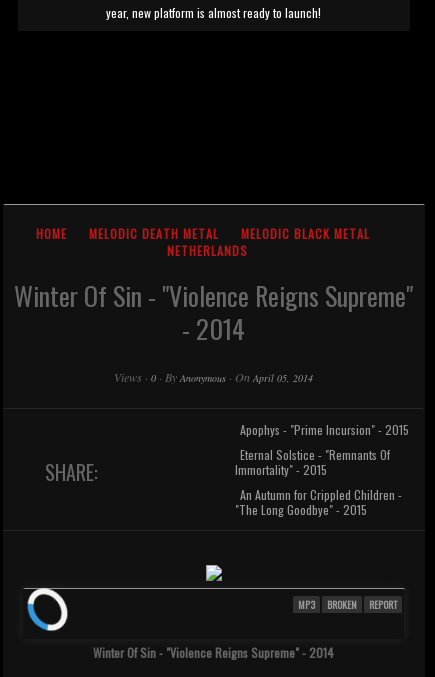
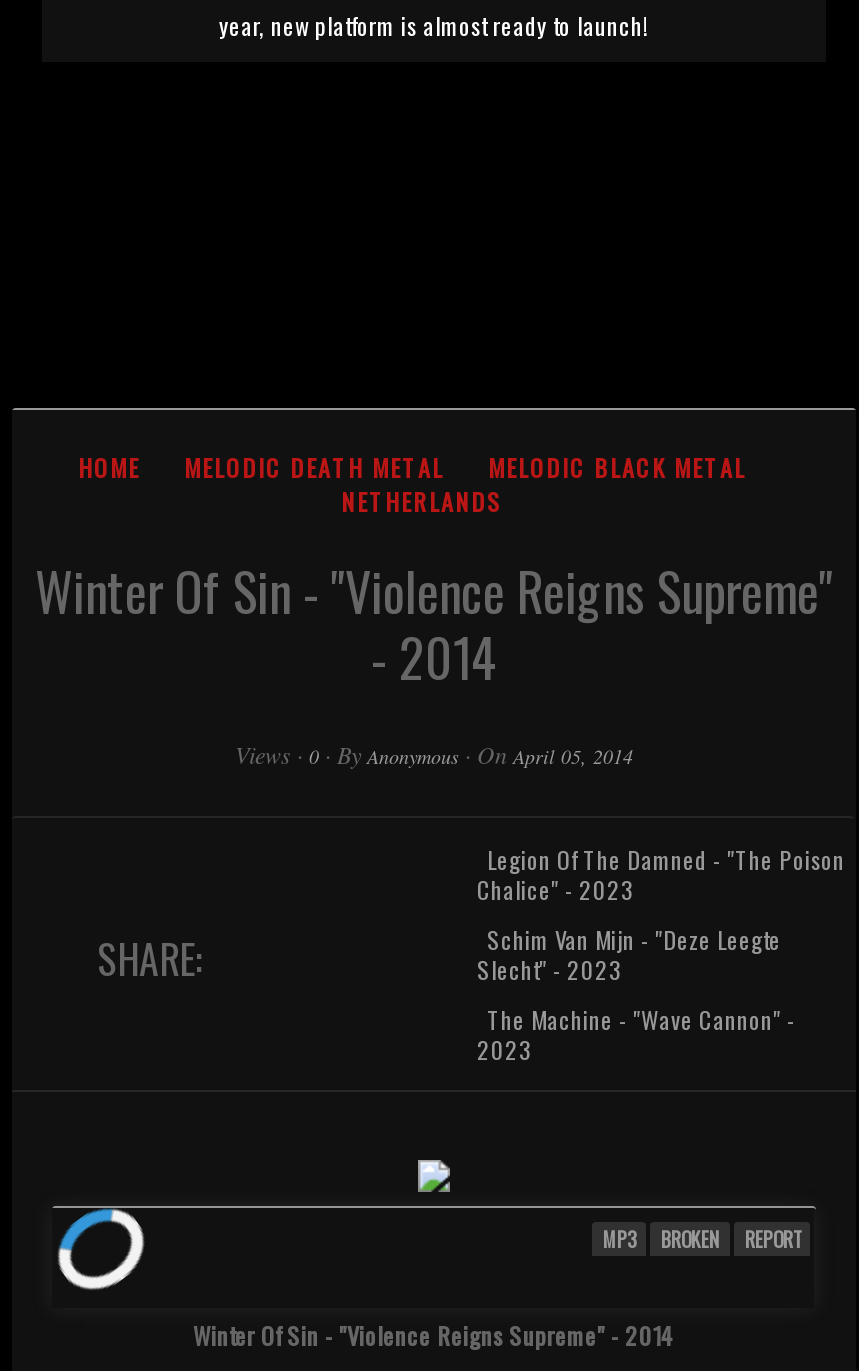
[240,421,409,438] Apophys - "Prime Incursion" - 2015 -> [477,842,845,906] Legion Of The Damned - "The Poison | Chalice" - 2023
[235,446,390,478] Eternal Solstice - "Remnants Of | Immortality" - 2015 -> [477,922,781,986] Schim Van Mijn - "Deze Leegte | Slecht" - 2023
[235,486,402,518] An Autumn for Crippled Children - | "The Long Goodbye" - 2015 -> [477,1002,795,1066] The Machine - "Wave Cannon" - | 2023
[26,588,69,632] [image] -> [56,1206,146,1292] [image]

